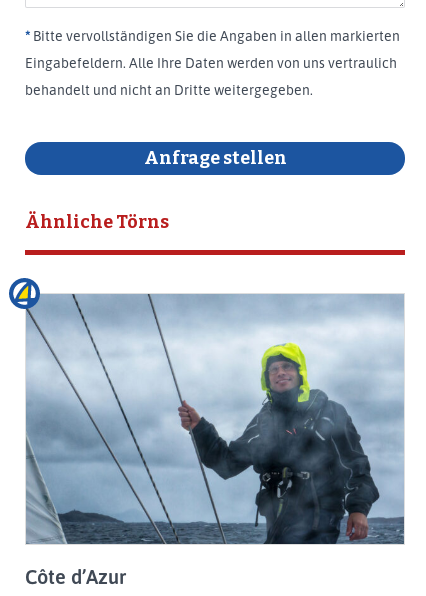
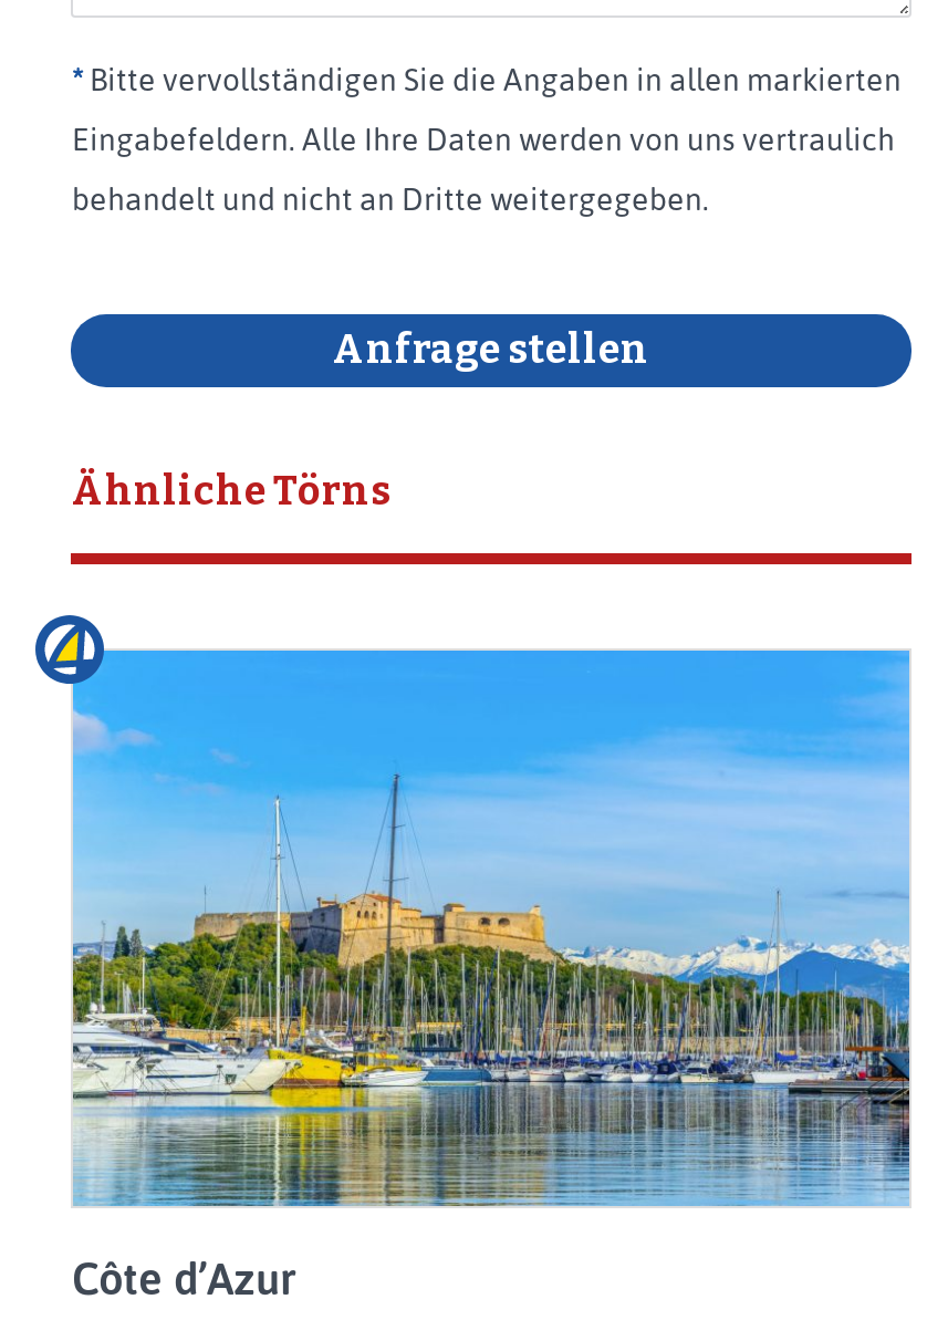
[25,293,405,545] [image] -> [71,648,911,1208] [image]

